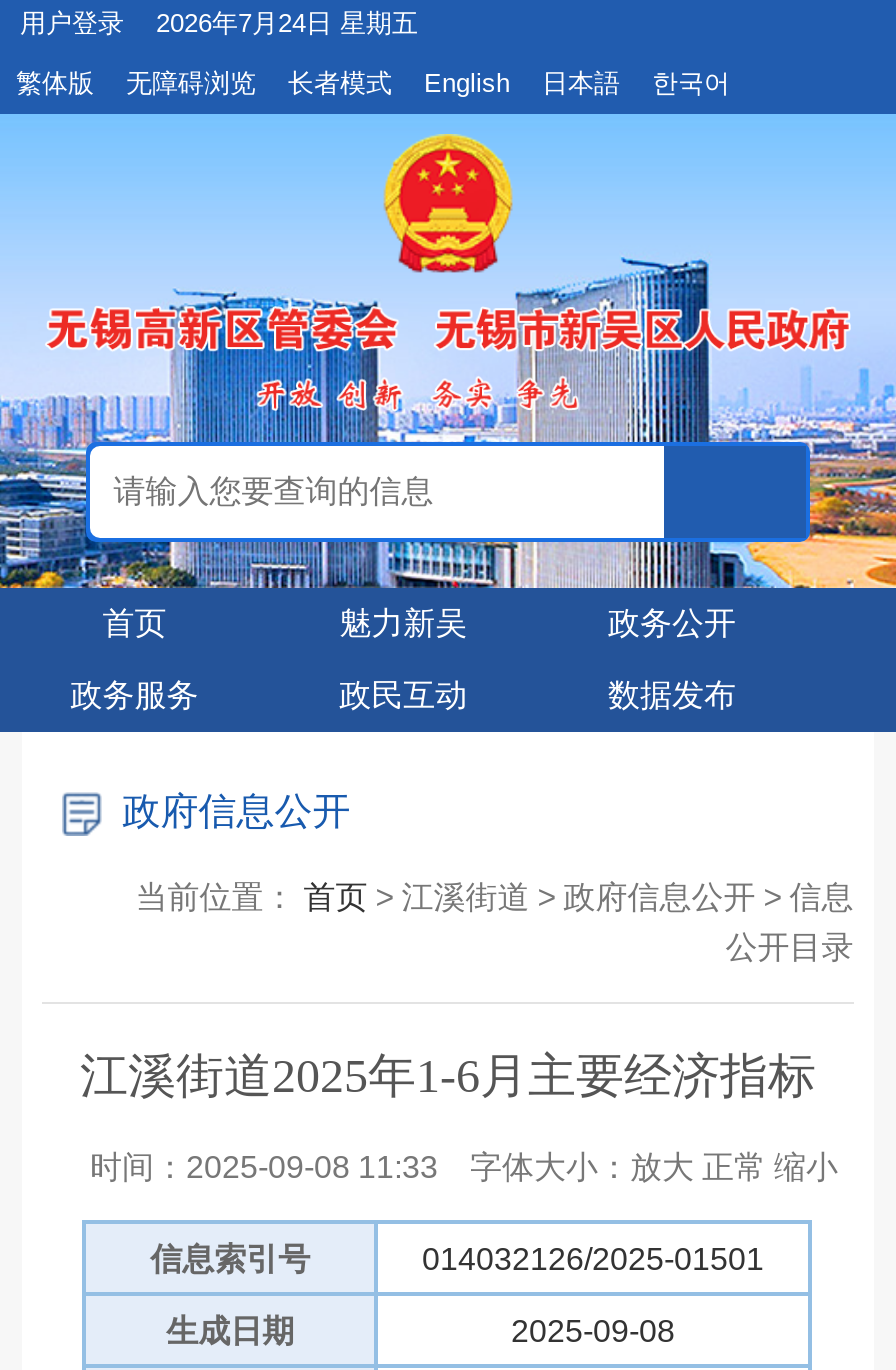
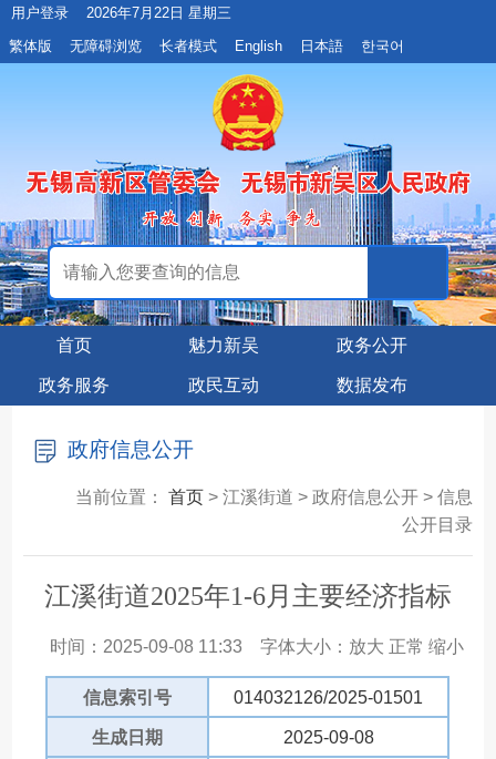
[156,8,418,38] 2026年7月24日 星期五 -> [86,4,231,21] 2026年7月22日 星期三

